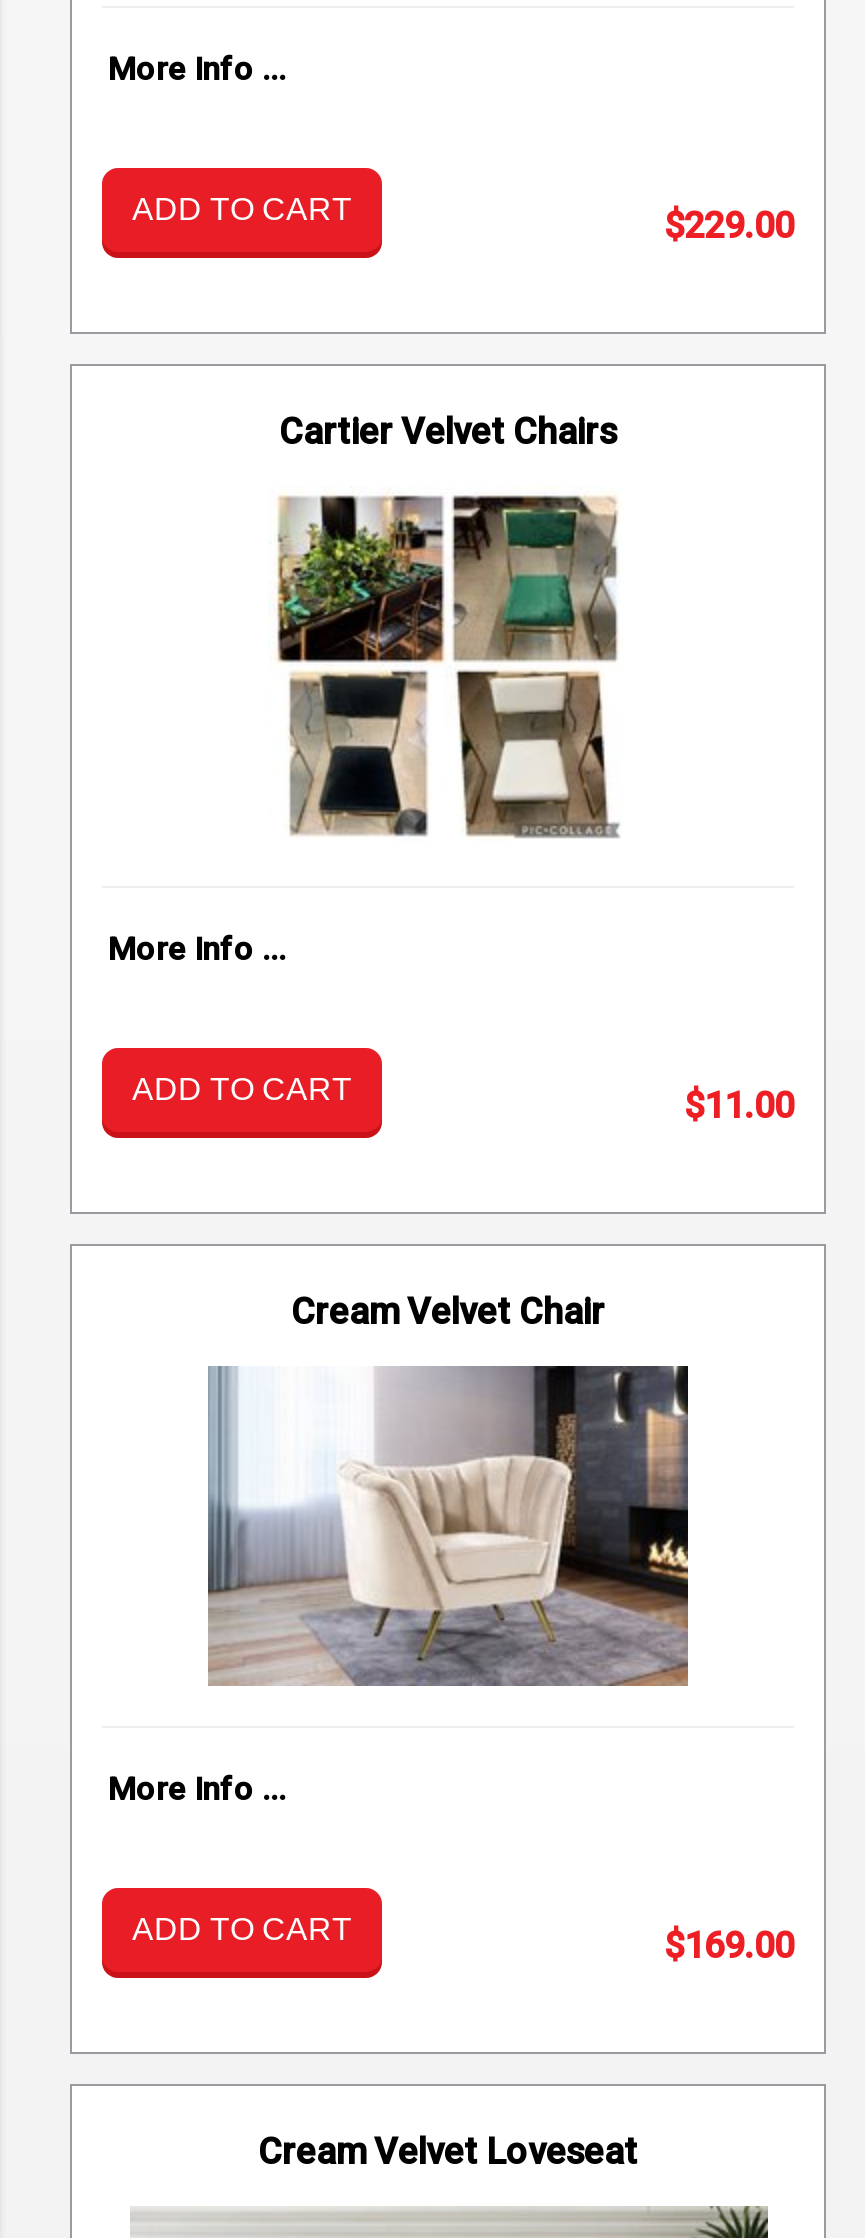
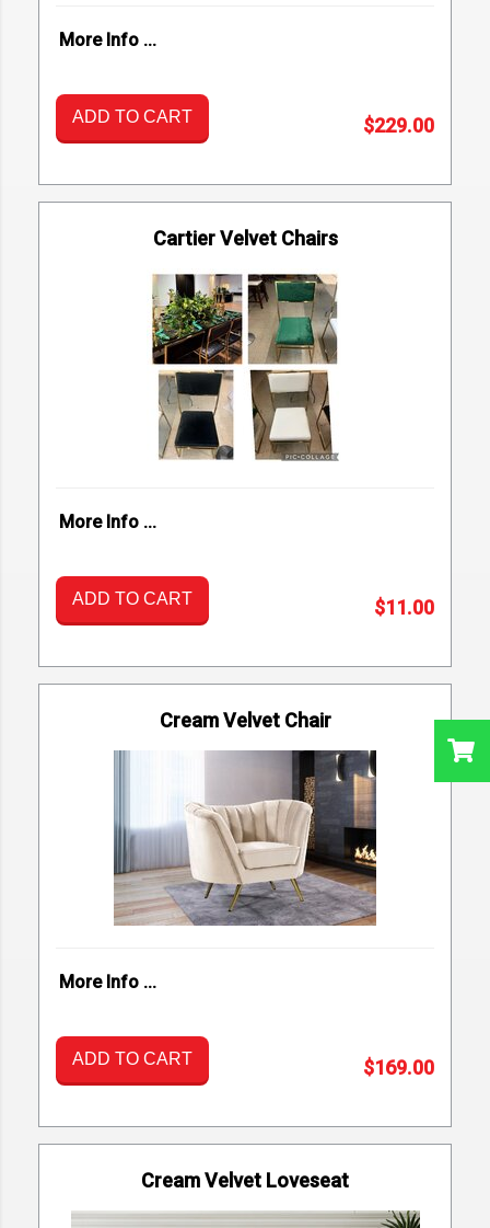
none -> [433,719,487,783] [image]

